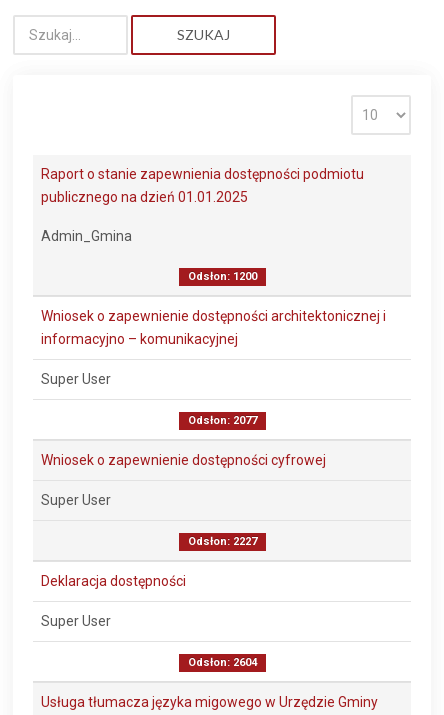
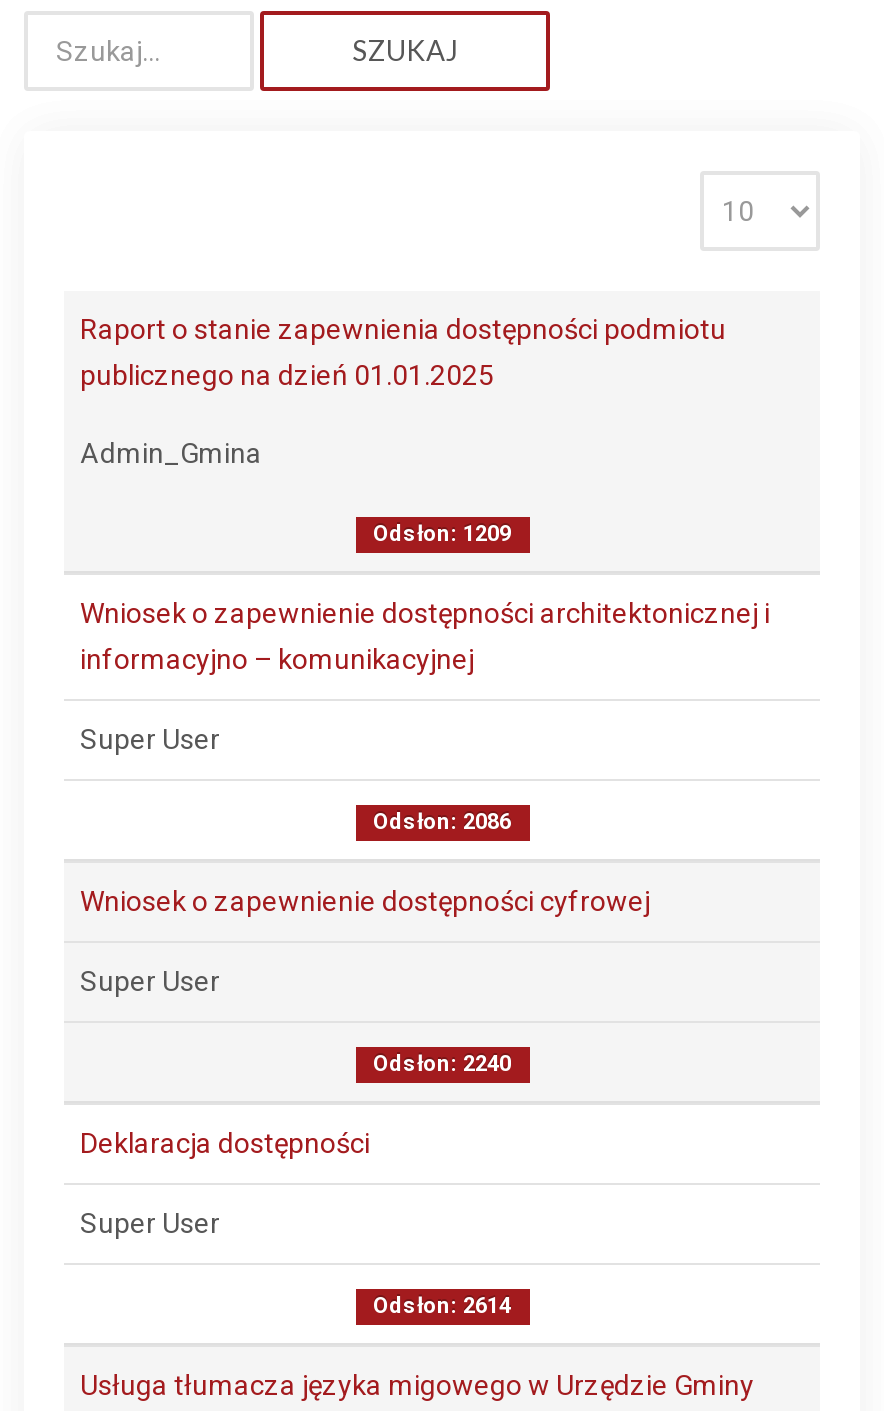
[187,270,256,283] Odsłon: 1200 -> [373,521,511,547] Odsłon: 1209
[187,414,256,427] Odsłon: 2077 -> [373,809,511,835] Odsłon: 2086
[187,535,256,548] Odsłon: 2227 -> [373,1051,511,1077] Odsłon: 2240
[187,656,256,669] Odsłon: 2604 -> [373,1293,511,1319] Odsłon: 2614

